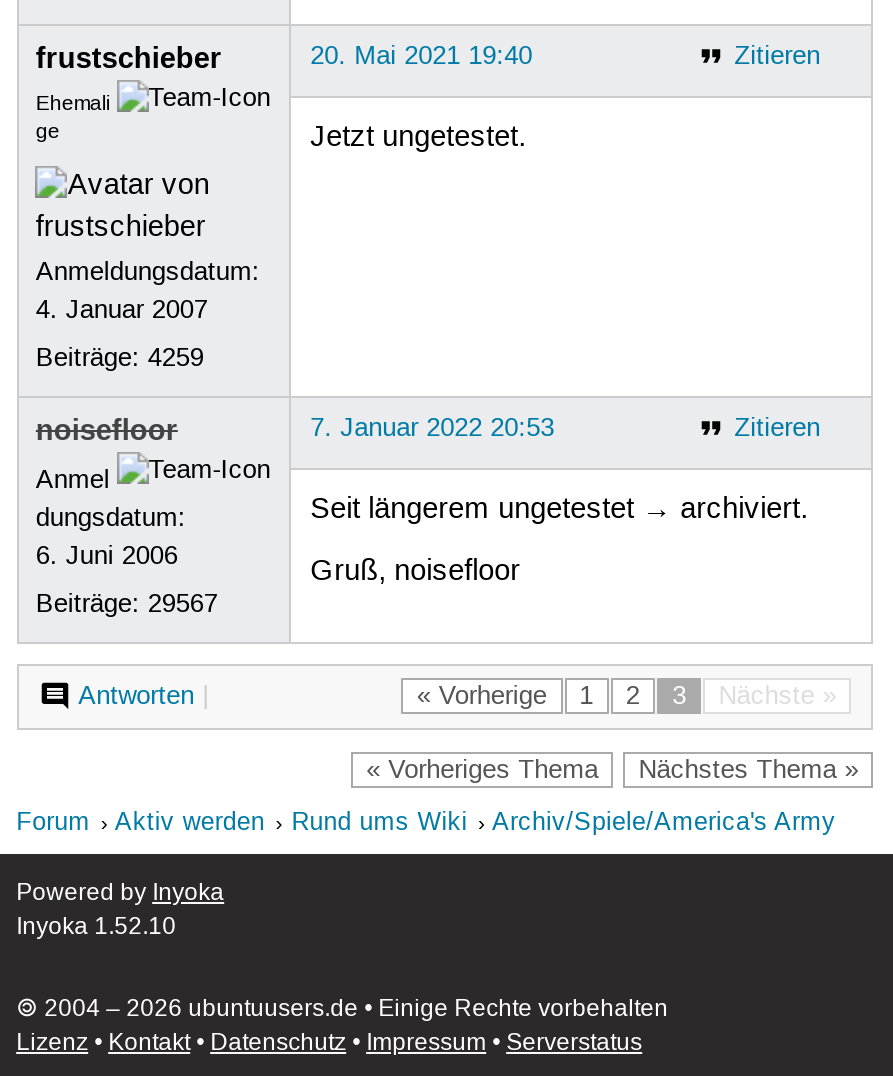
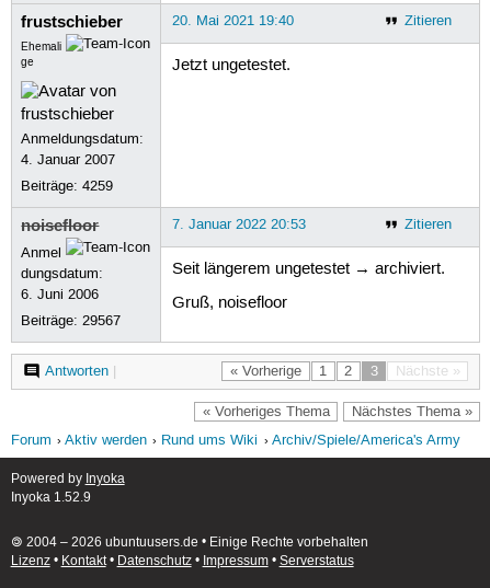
[16,913,176,943] Inyoka 1.52.10 -> [11,490,91,507] Inyoka 1.52.9

